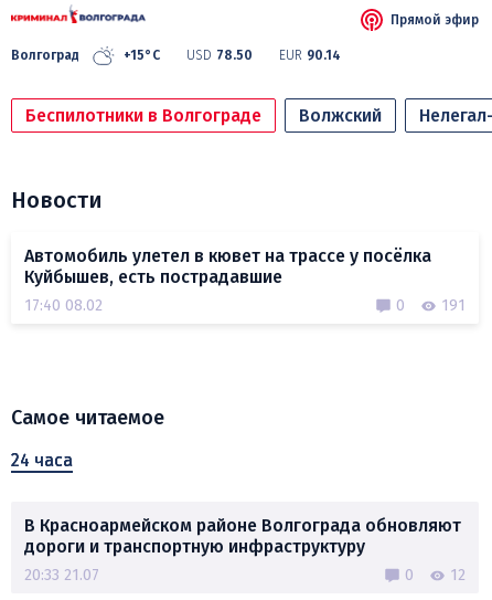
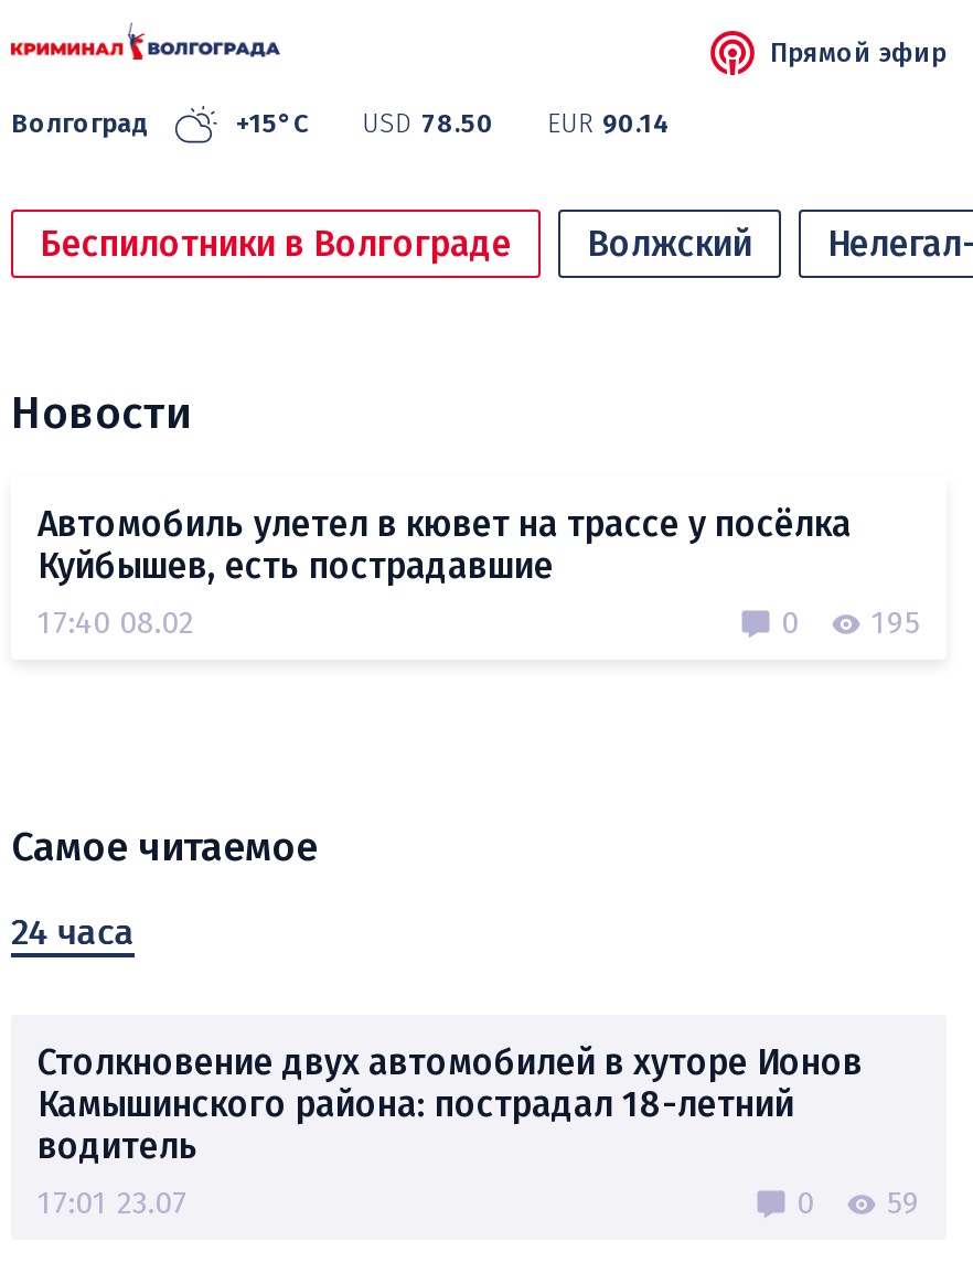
[396,296,466,315] 0 191 -> [781,604,920,642] 0 195
[24,515,461,585] В Красноармейском районе Волгограда обновляют | дороги и транспортную инфраструктуру | 20:33 21.07 -> [38,1041,863,1222] Столкновение двух автомобилей в хуторе Ионов | Камышинского района: пострадал 18-летний | водитель | 17:01 23.07
[405,566,466,585] 0 12 -> [796,1185,920,1222] 0 59

